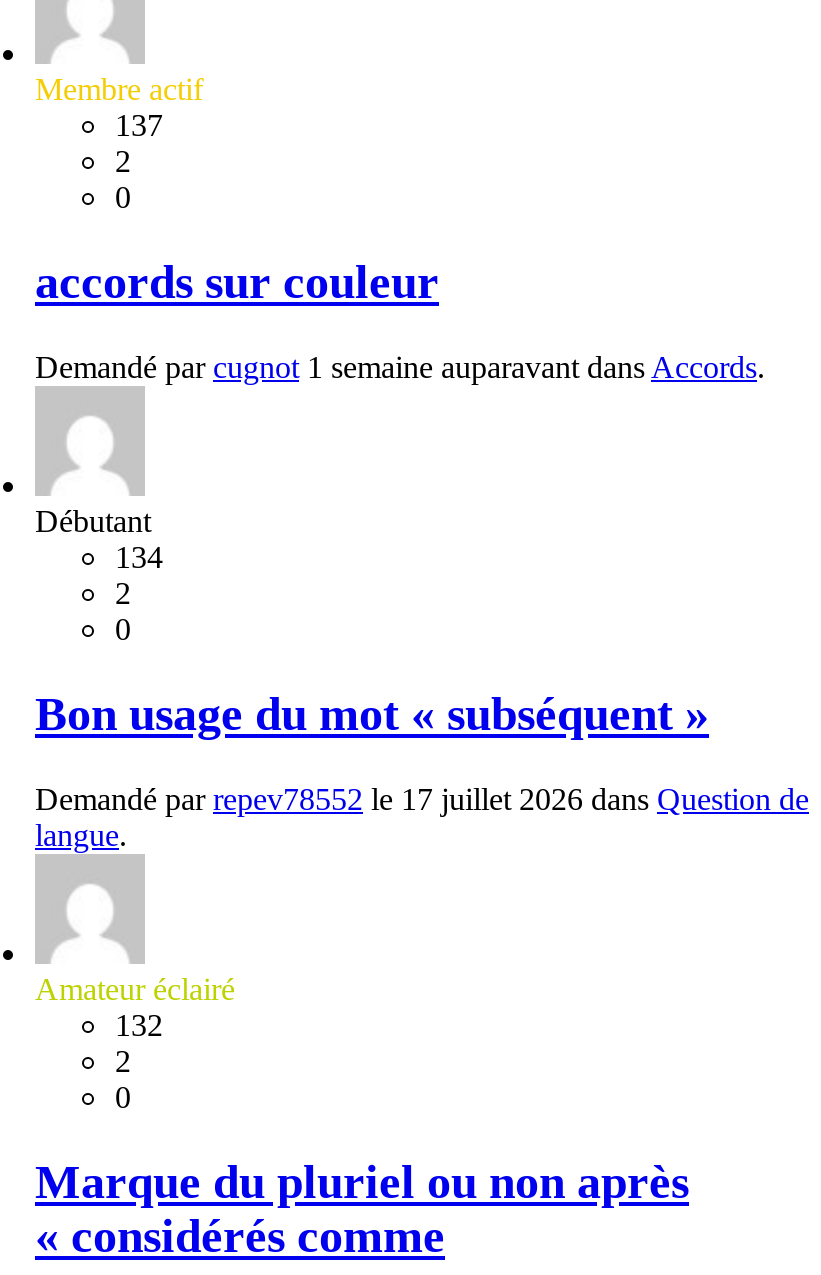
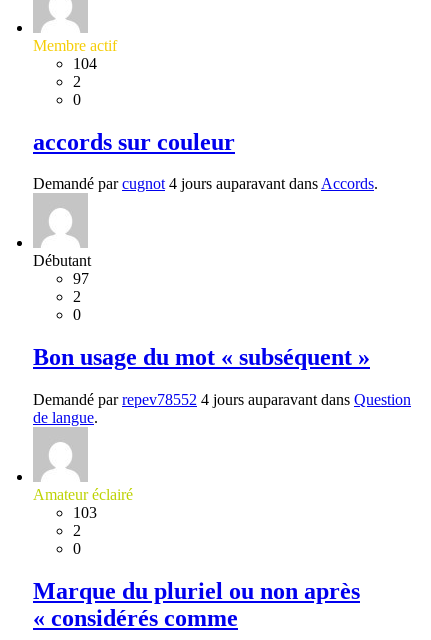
[115,109,163,143] 137 -> [73,55,97,72] 104
[35,351,765,385] Demandé par cugnot 1 semaine auparavant dans Accords. -> [33,175,378,192] Demandé par cugnot 4 jours auparavant dans Accords.
[115,541,163,575] 134 -> [73,270,89,287] 97
[35,782,809,852] Demandé par repev78552 le 17 juillet 2026 dans Question de | langue. -> [33,391,411,426] Demandé par repev78552 4 jours auparavant dans Question | de langue.
[115,1008,163,1042] 132 -> [73,504,97,521] 103

